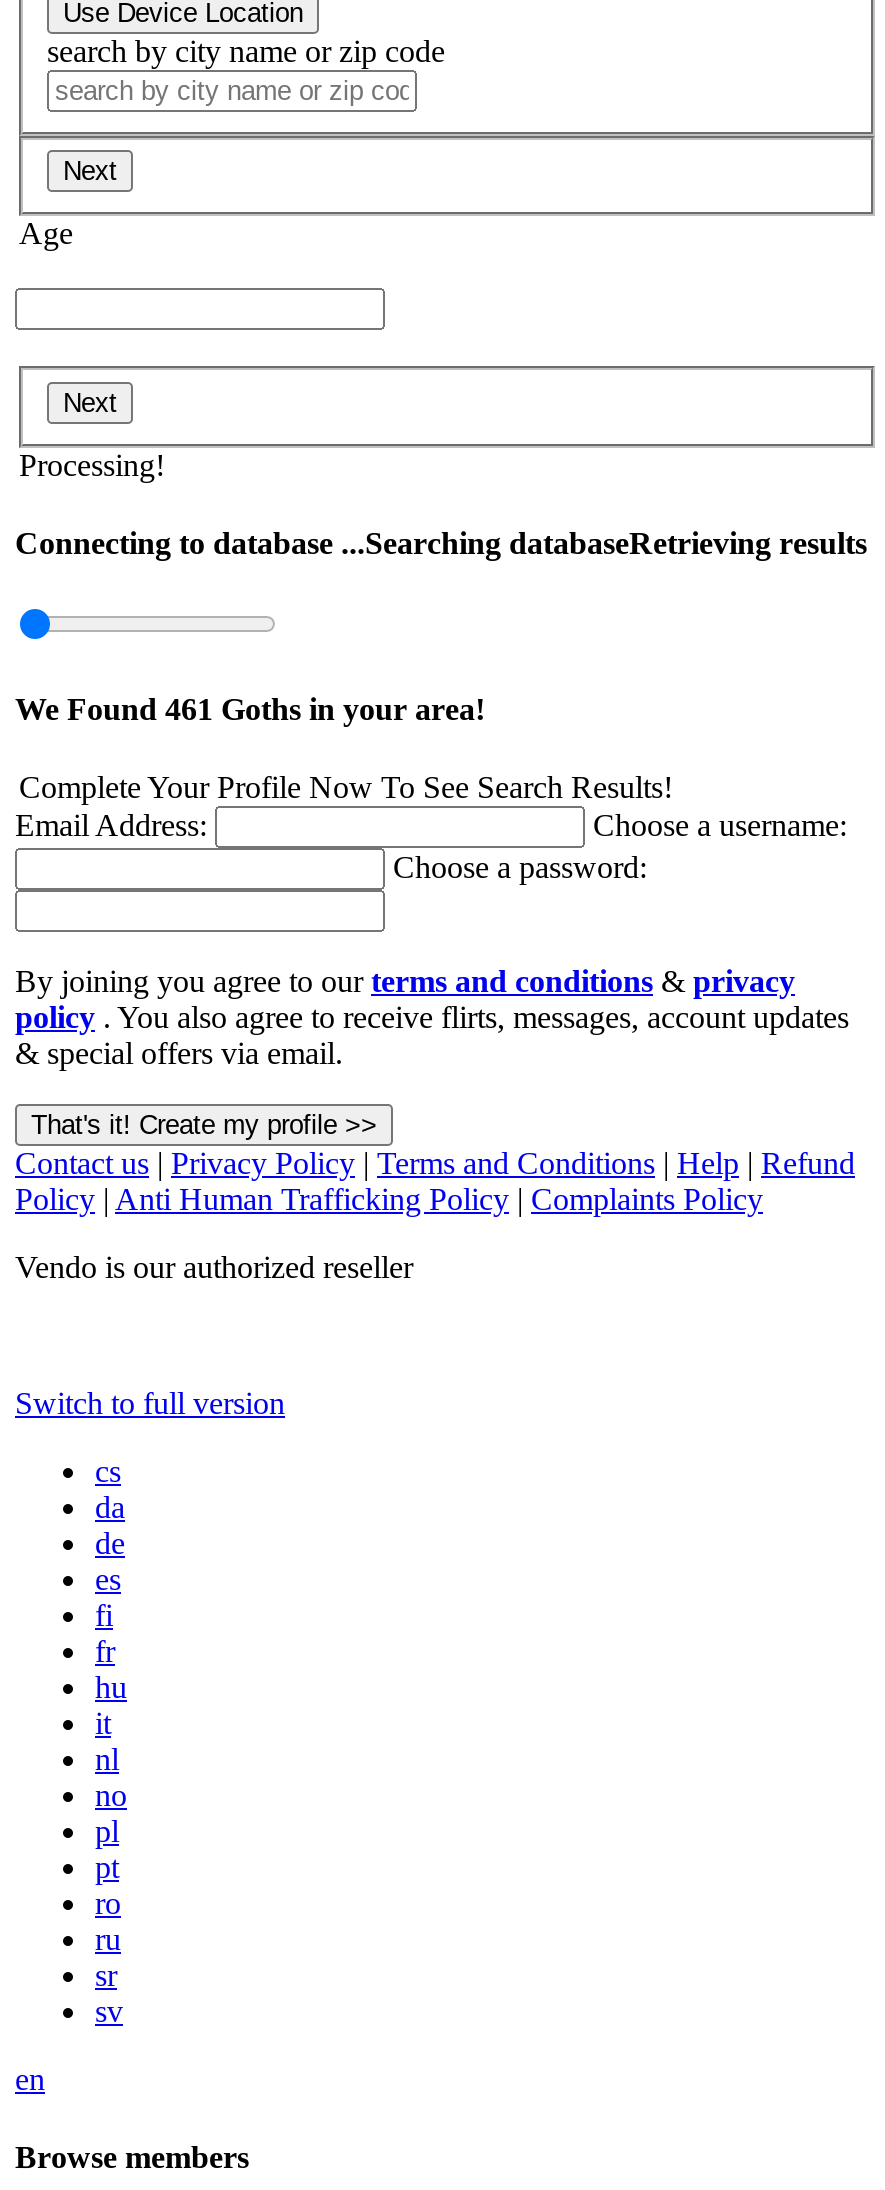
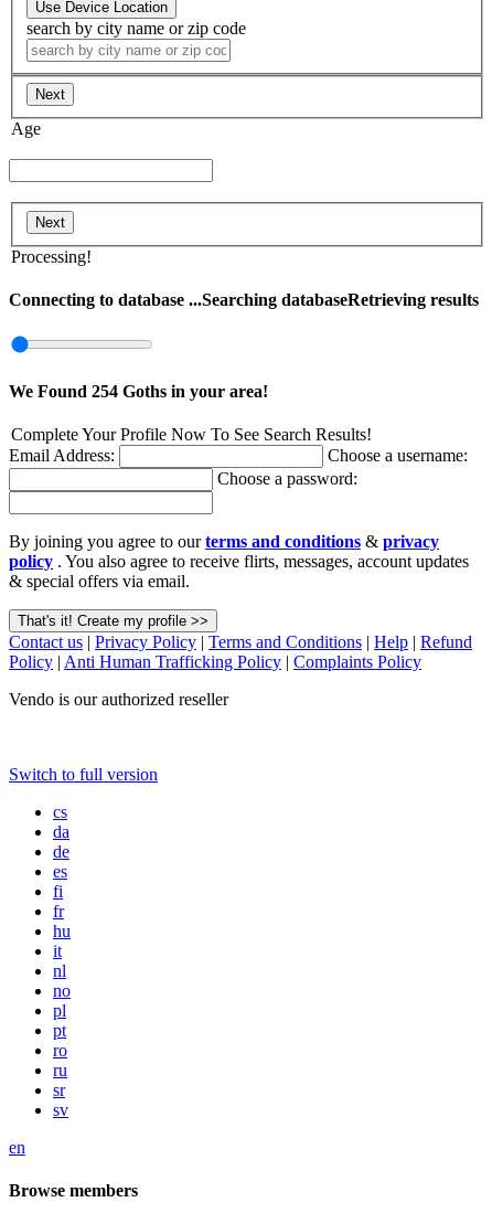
[15,691,485,725] We Found 461 Goths in your area! -> [9,382,268,400] We Found 254 Goths in your area!

